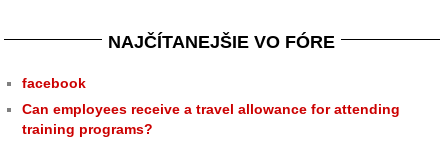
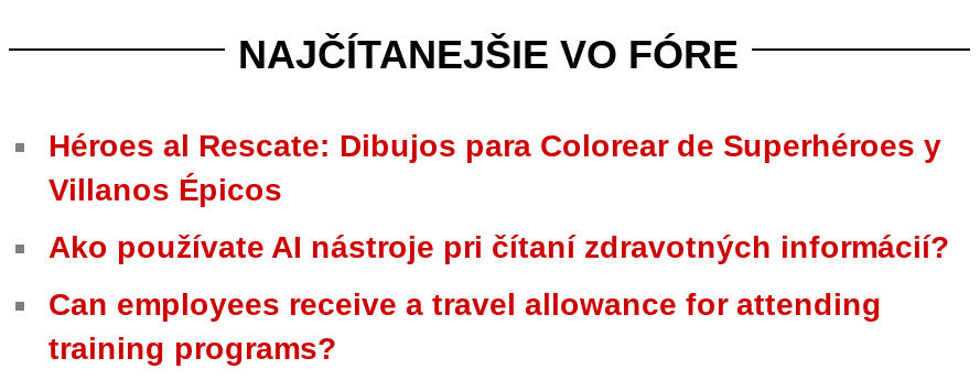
[22,75,86,91] facebook -> [49,128,950,264] Héroes al Rescate: Dibujos para Colorear de Superhéroes y | Villanos Épicos | Ako používate AI nástroje pri čítaní zdravotných informácií?

